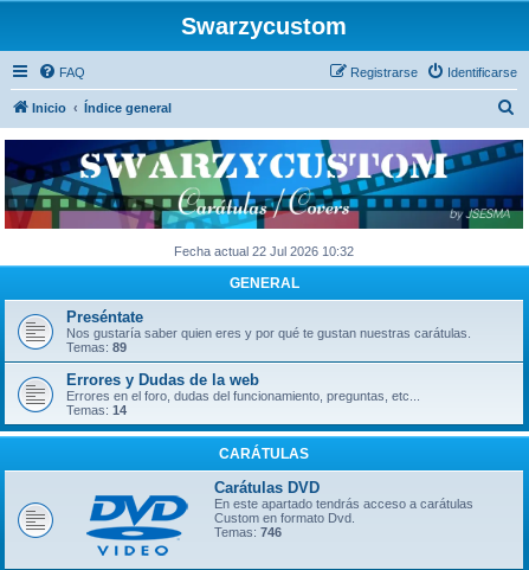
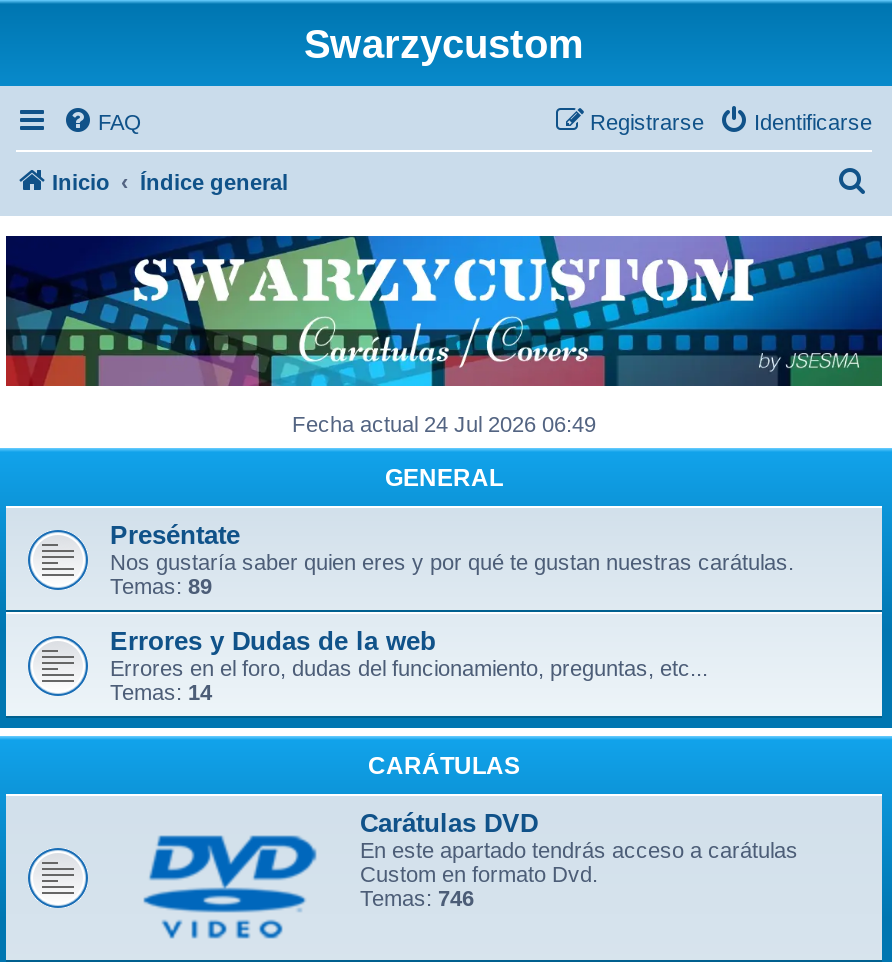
[174,244,354,258] Fecha actual 22 Jul 2026 10:32 -> [292,412,596,436] Fecha actual 24 Jul 2026 06:49

